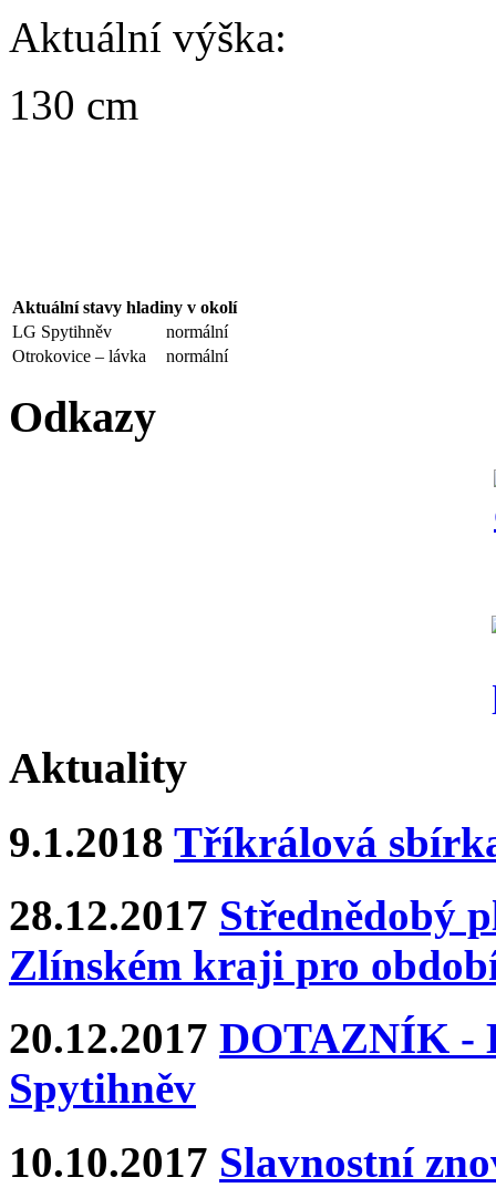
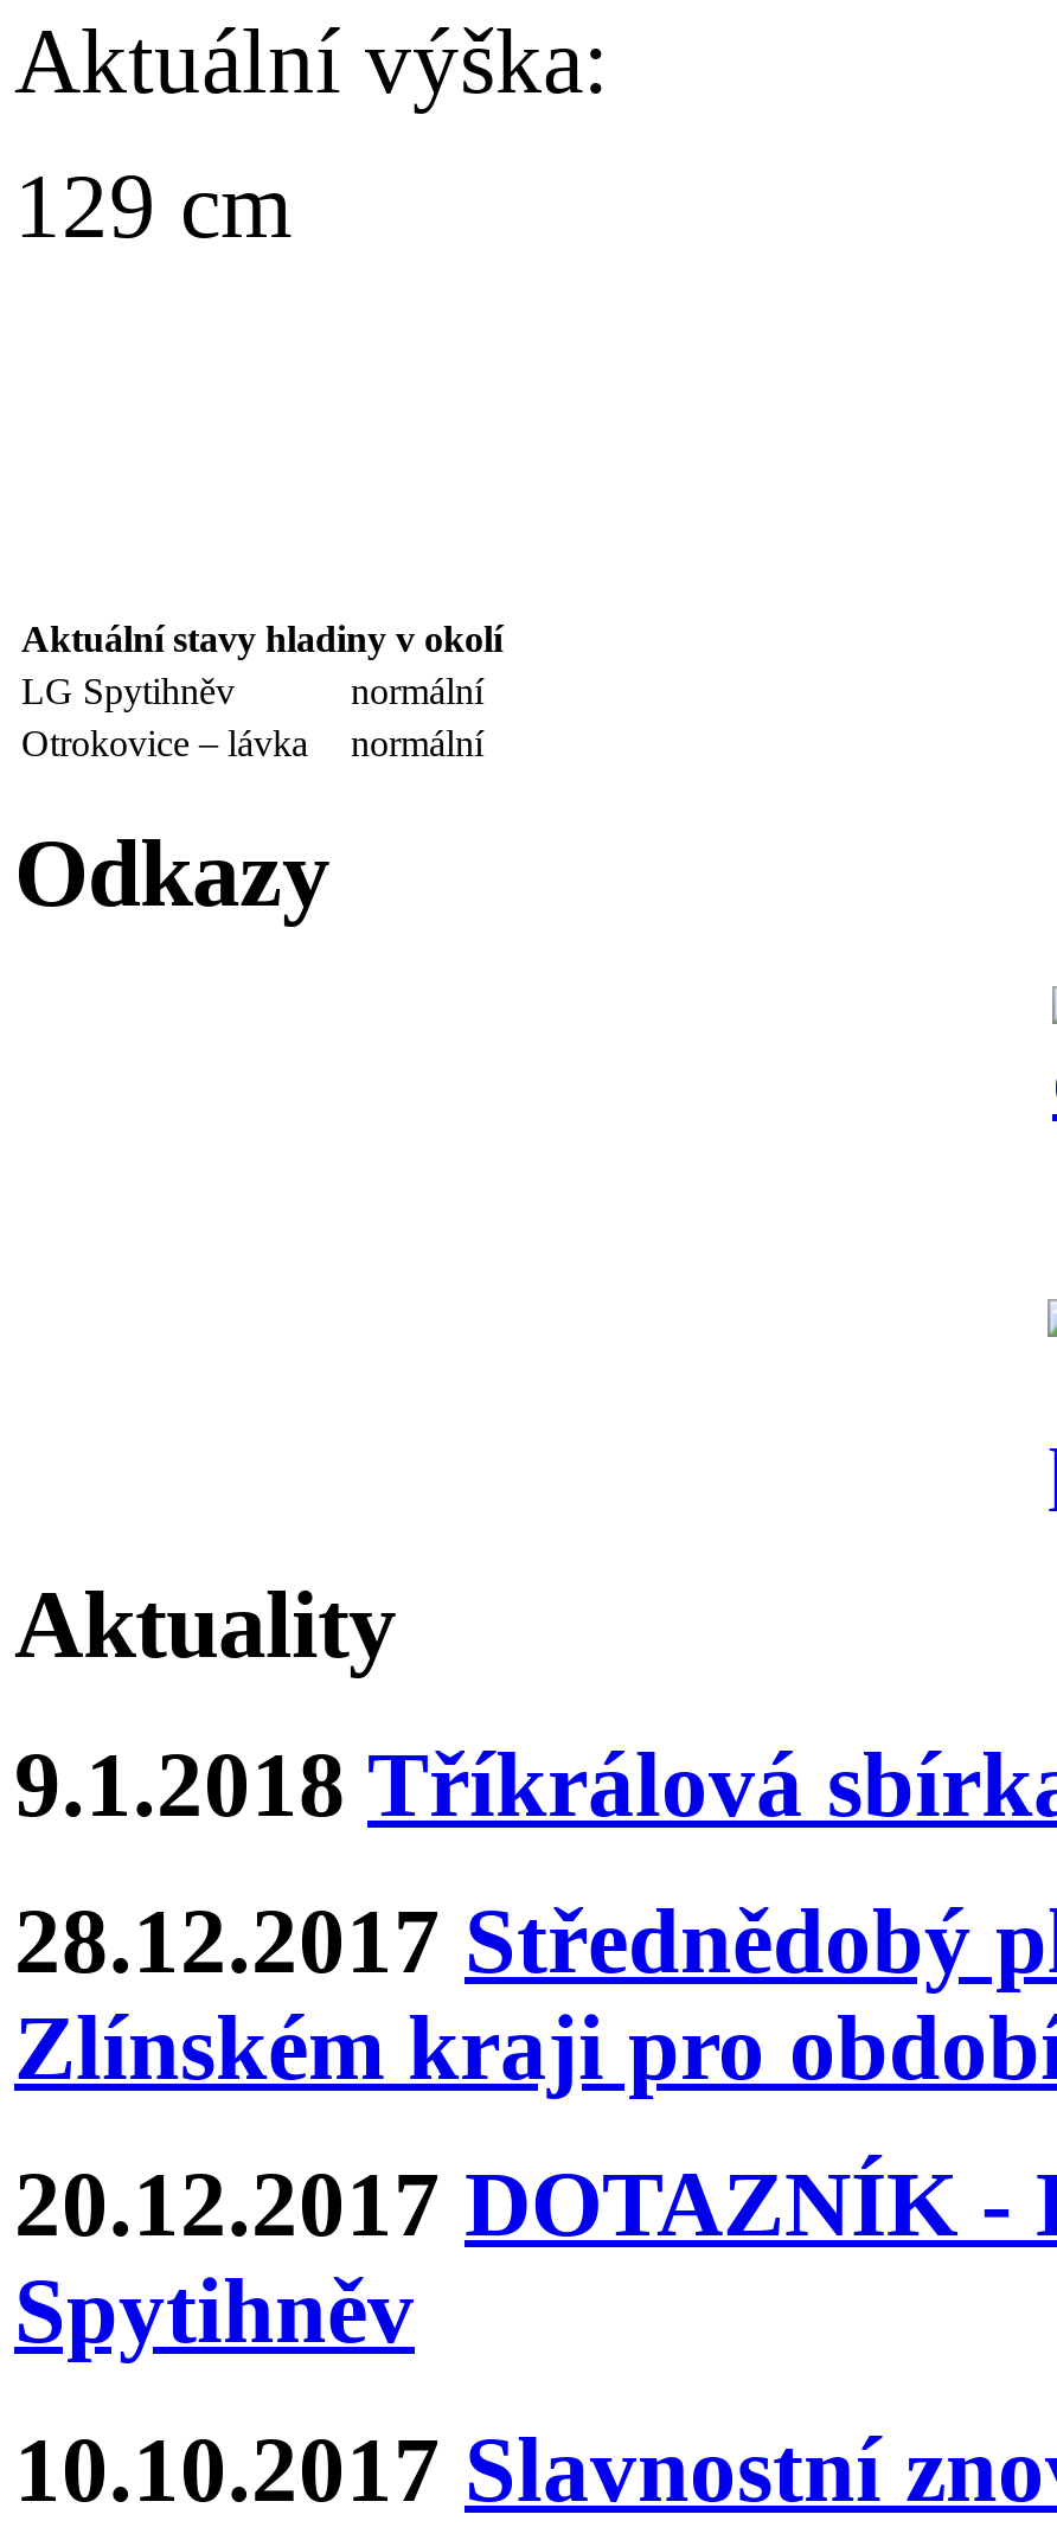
[9,81,138,129] 130 cm -> [14,155,292,257] 129 cm

